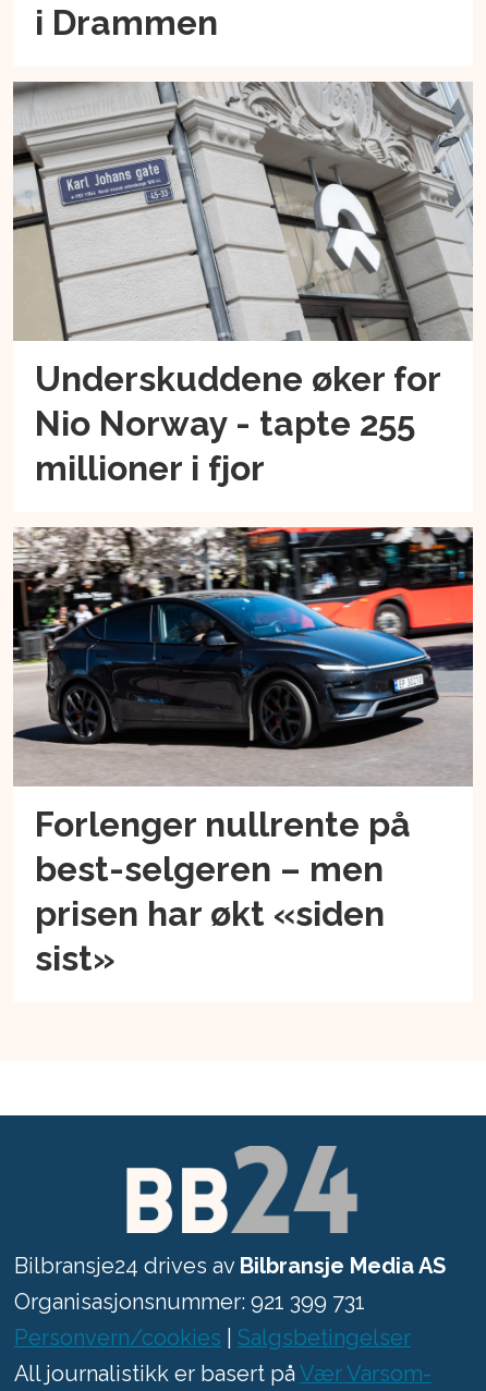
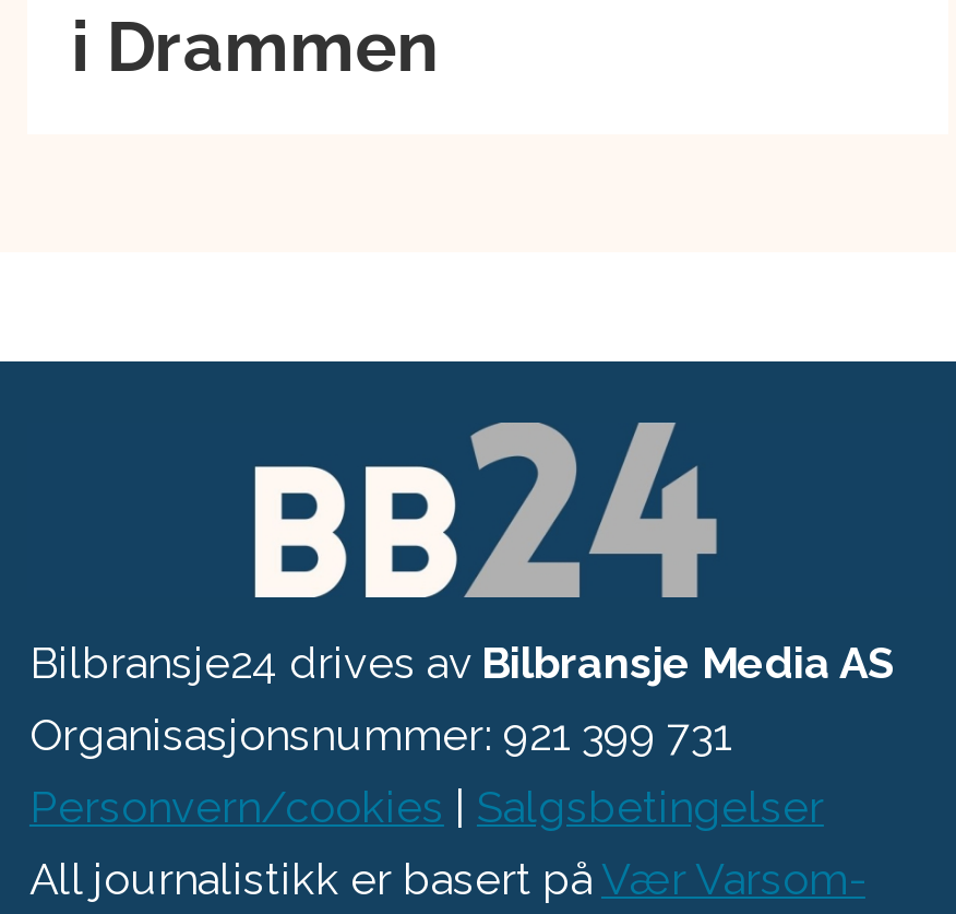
[12,81,474,488] [image] | Underskuddene øker for | Nio Norway - tapte 255 | millioner i fjor -> none
[12,526,474,978] [image] | Forlenger nullrente på | best-selgeren – men | prisen har økt «siden | sist» -> none

